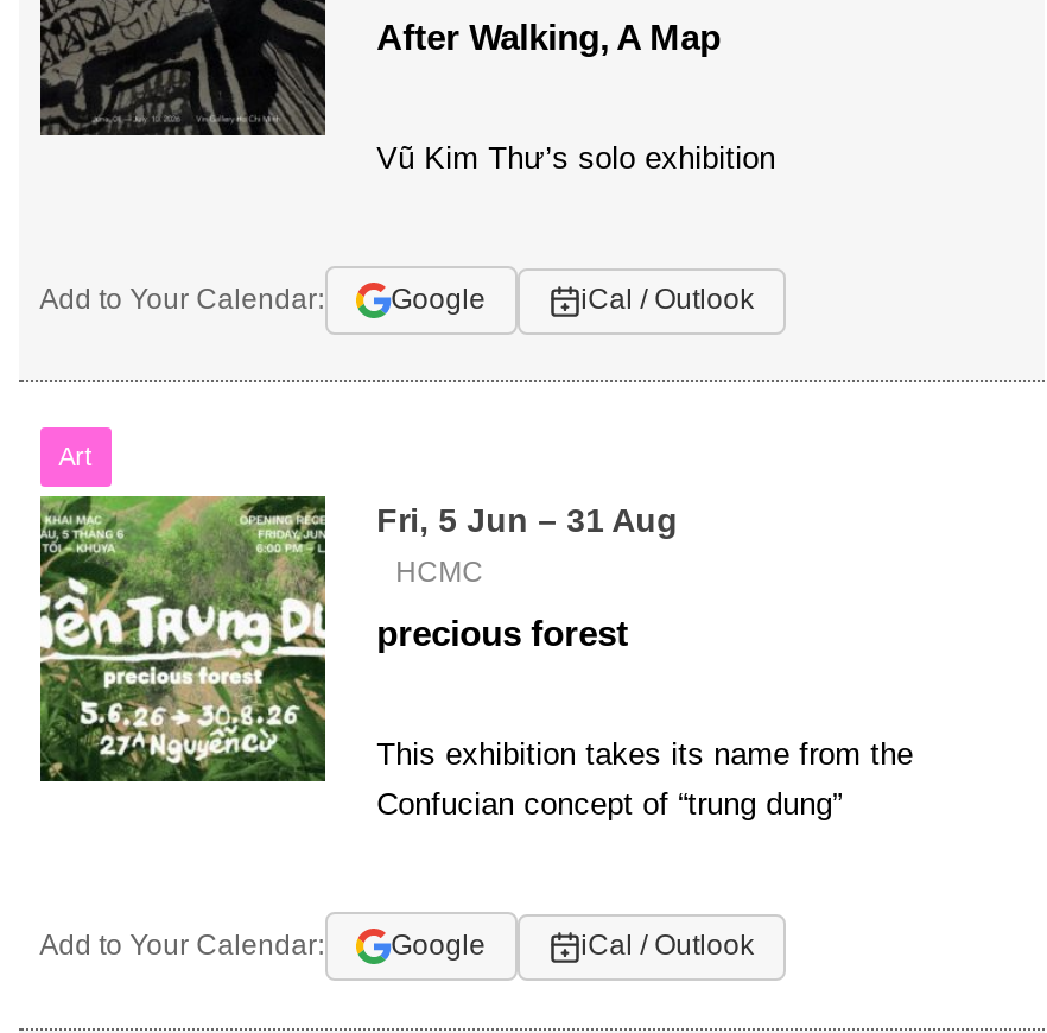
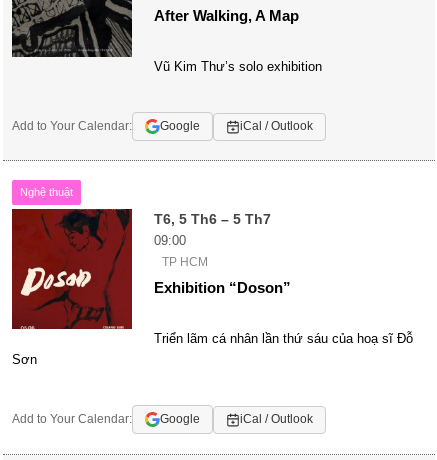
[38,443,913,823] [image] | Art | Fri, 5 Jun – 31 Aug | HCMC | precious forest | This exhibition takes its name from the | Confucian concept of “trung dung” -> [11,186,413,367] [image] | Nghệ thuật | T6, 5 Th6 – 5 Th7 | 09:00 | TP HCM | Exhibition “Doson” | Triển lãm cá nhân lần thứ sáu của hoạ sĩ Đỗ | Sơn

